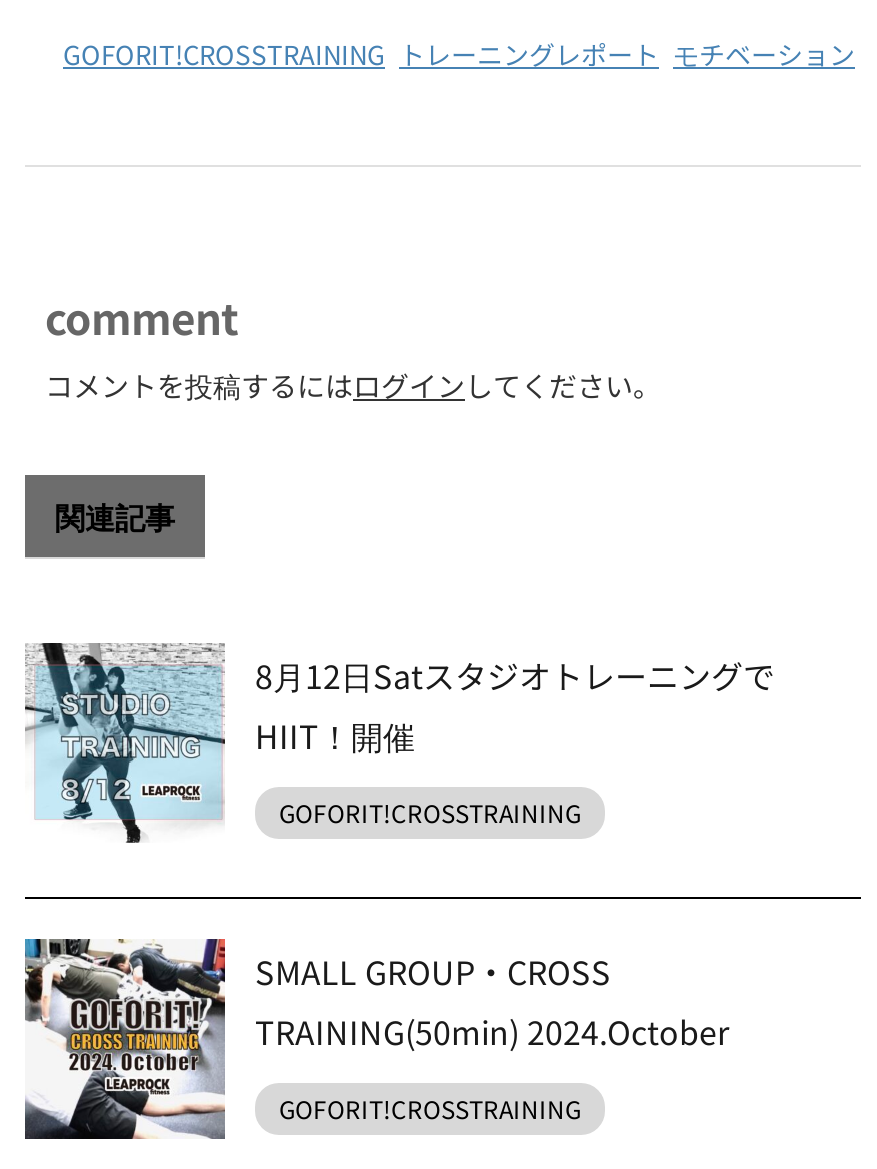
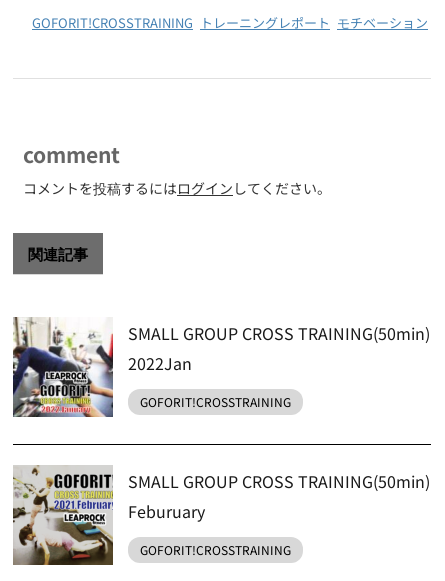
[25,641,775,845] [image] | 8月12日Satスタジオトレーニングで | HIIT！開催 -> [12,317,430,418] [image] | SMALL GROUP CROSS TRAINING(50min) | 2022Jan
[23,937,729,1141] [image] | SMALL GROUP・CROSS | TRAINING(50min) 2024.October -> [12,465,430,566] [image] | SMALL GROUP CROSS TRAINING(50min) | Feburuary

